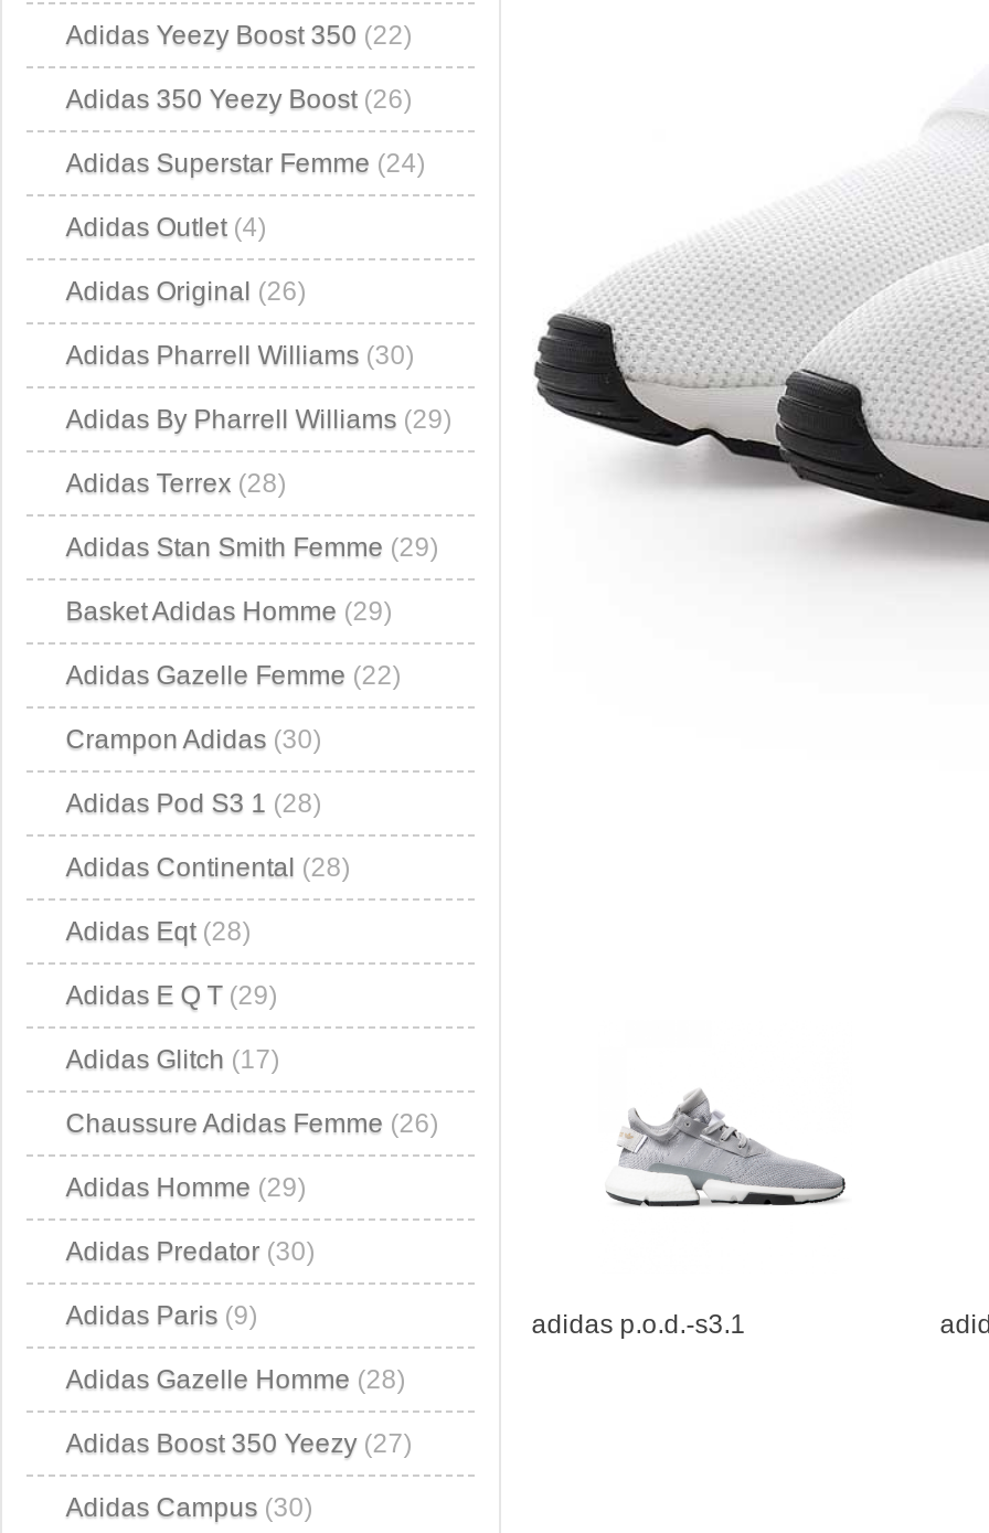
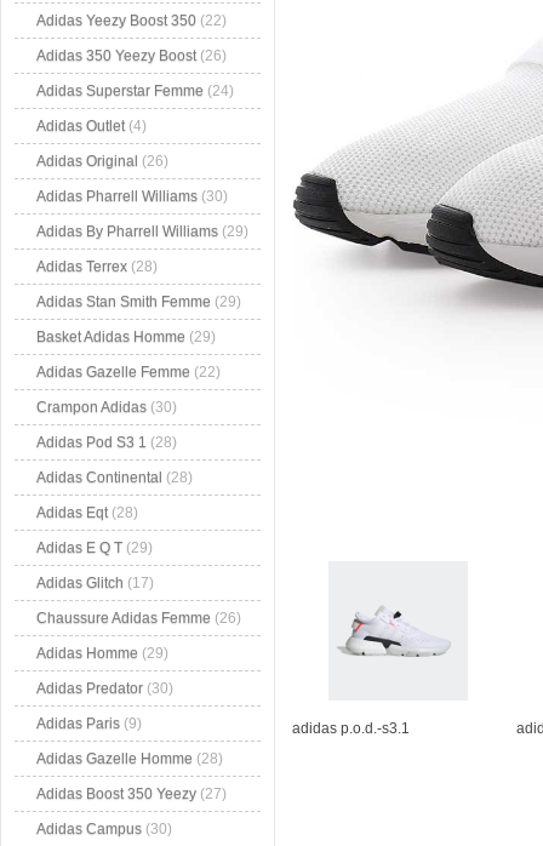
[607,1090,848,1207] [image] -> [336,602,463,663] [image]

